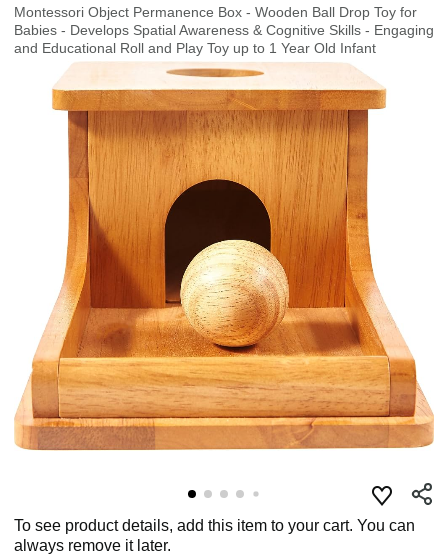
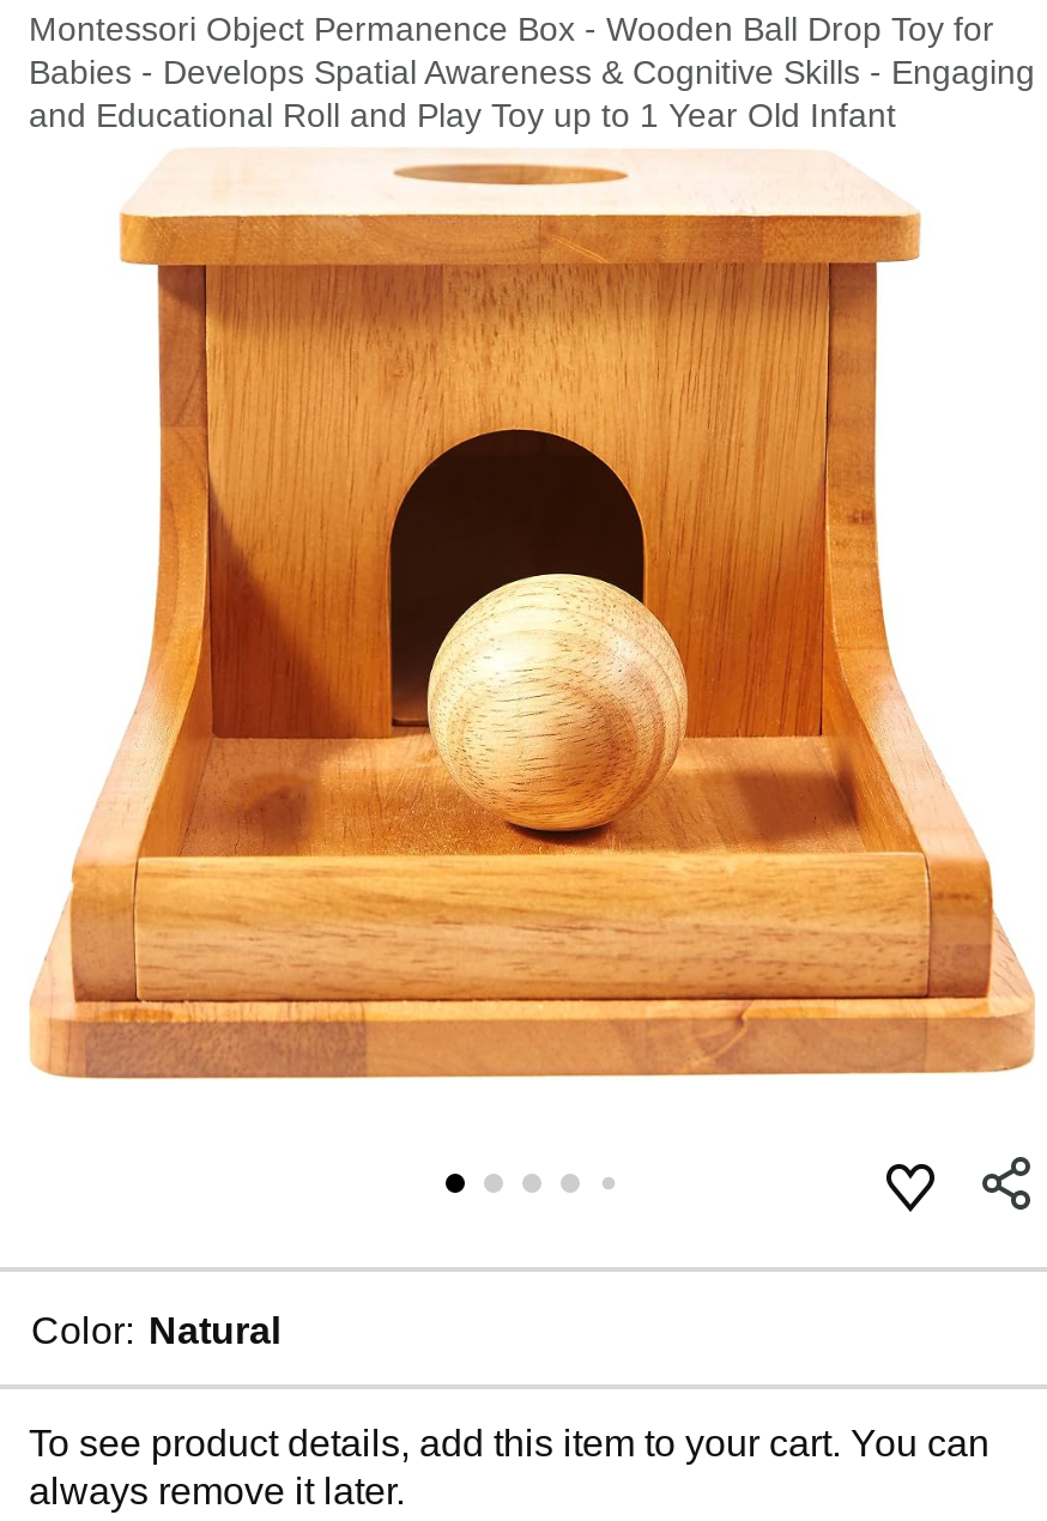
none -> [31,1310,280,1351] Color: Natural

